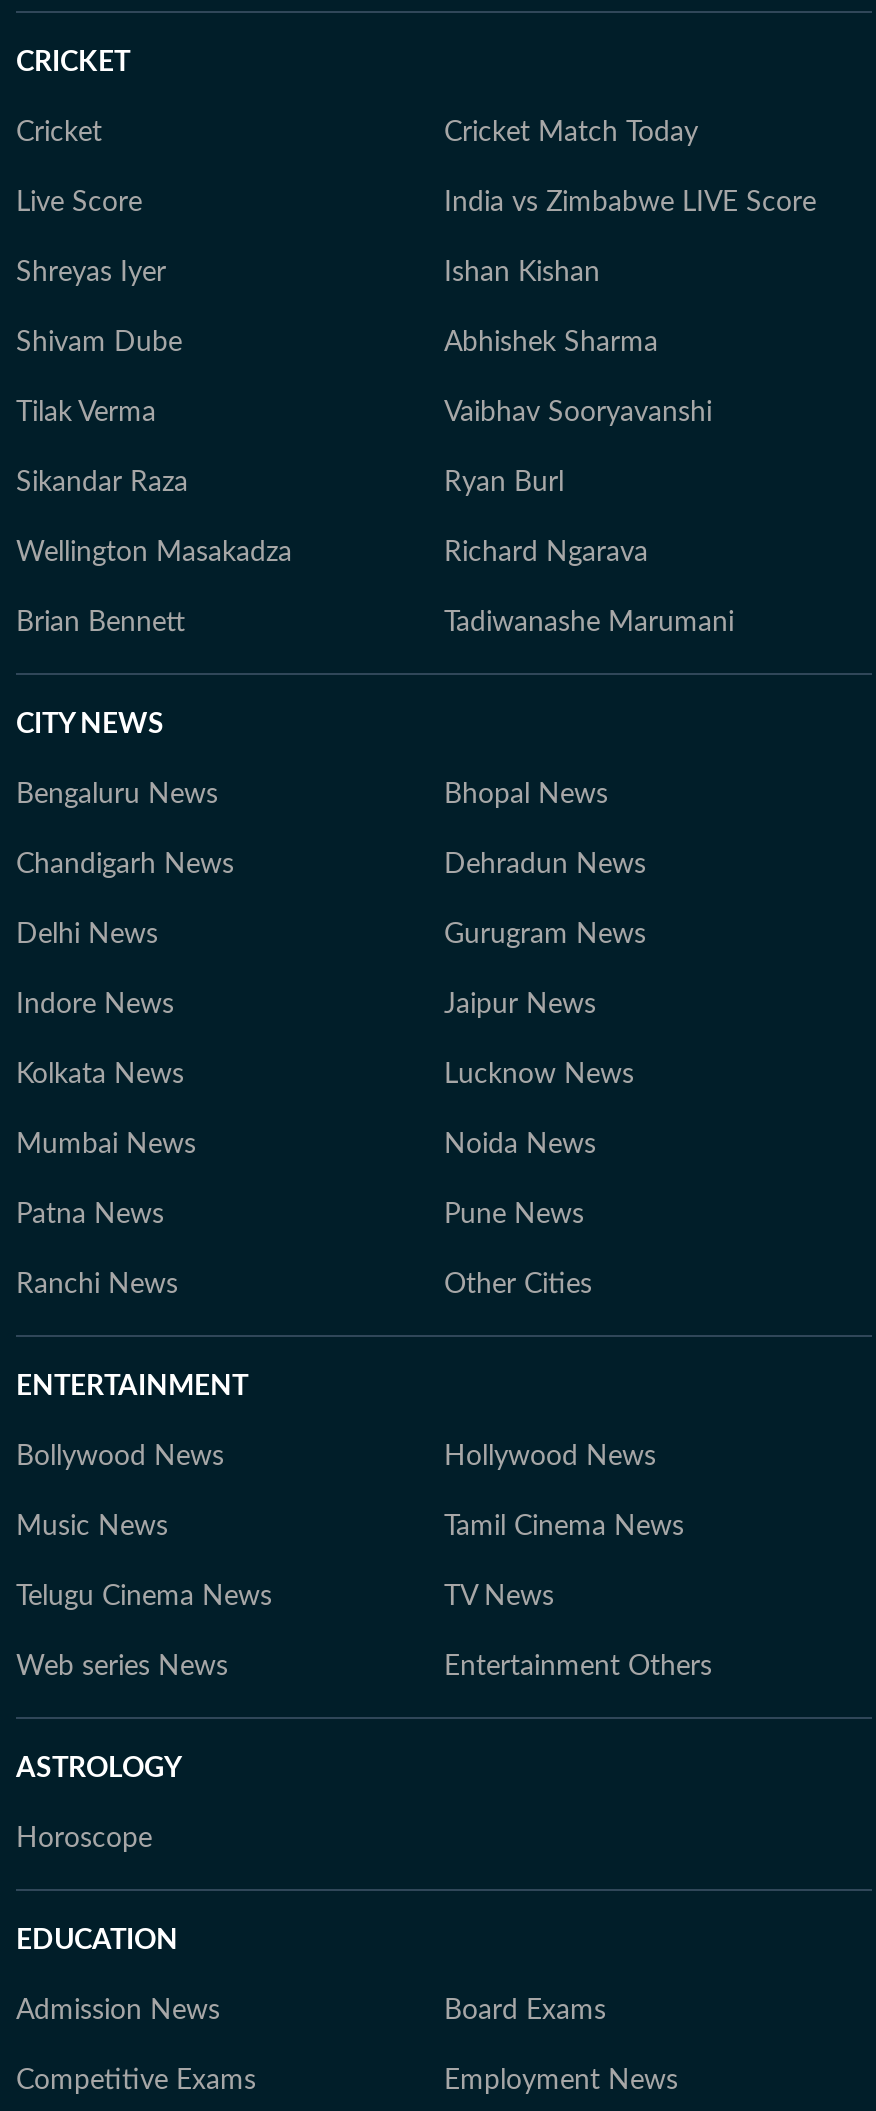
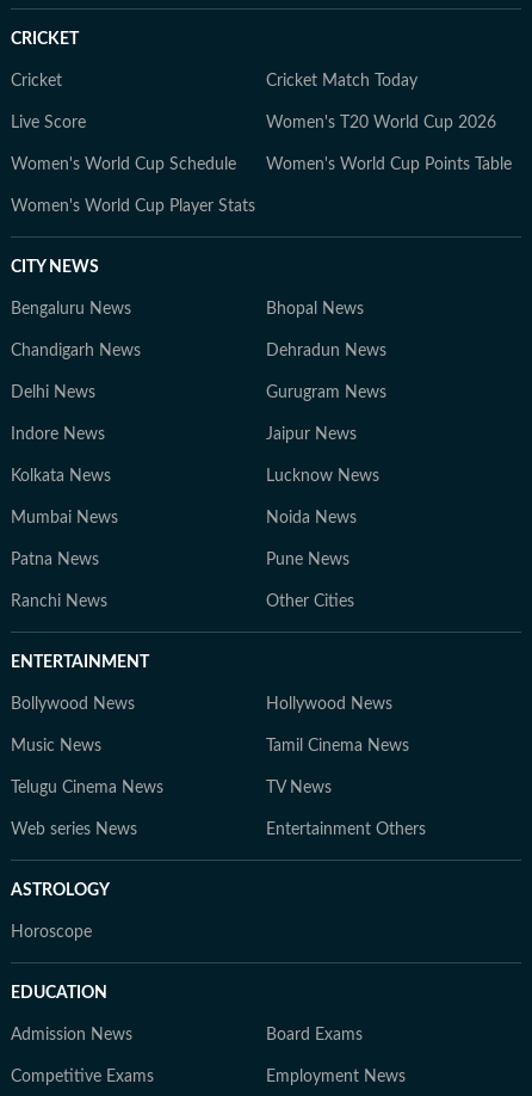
[16,188,816,636] India vs Zimbabwe LIVE Score | Shreyas Iyer | Ishan Kishan | Shivam Dube | Abhishek Sharma | Tilak Verma | Vaibhav Sooryavanshi | Sikandar Raza | Ryan Burl | Wellington Masakadza | Richard Ngarava | Brian Bennett | Tadiwanashe Marumani -> [11,114,512,215] Women's T20 World Cup 2026 | Women's World Cup Schedule | Women's World Cup Points Table | Women's World Cup Player Stats

